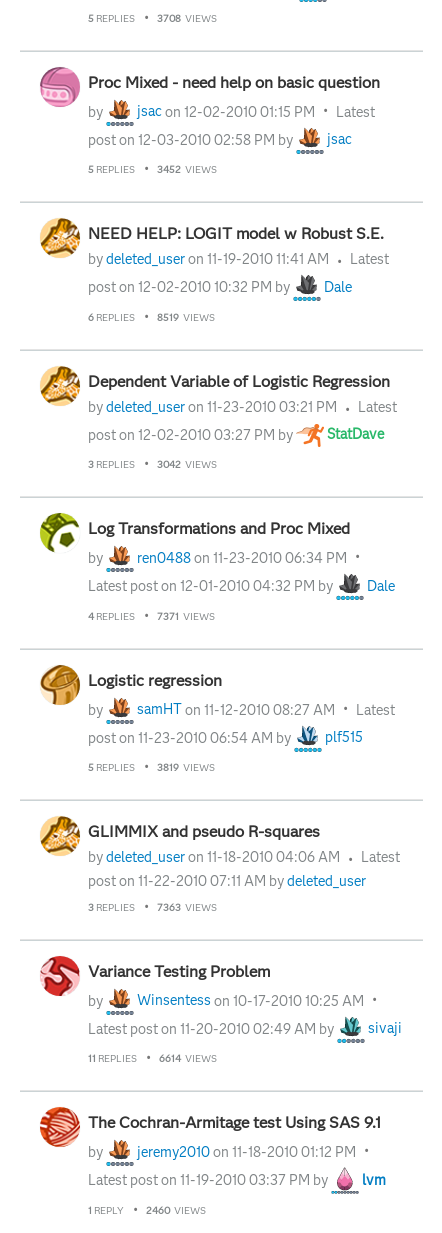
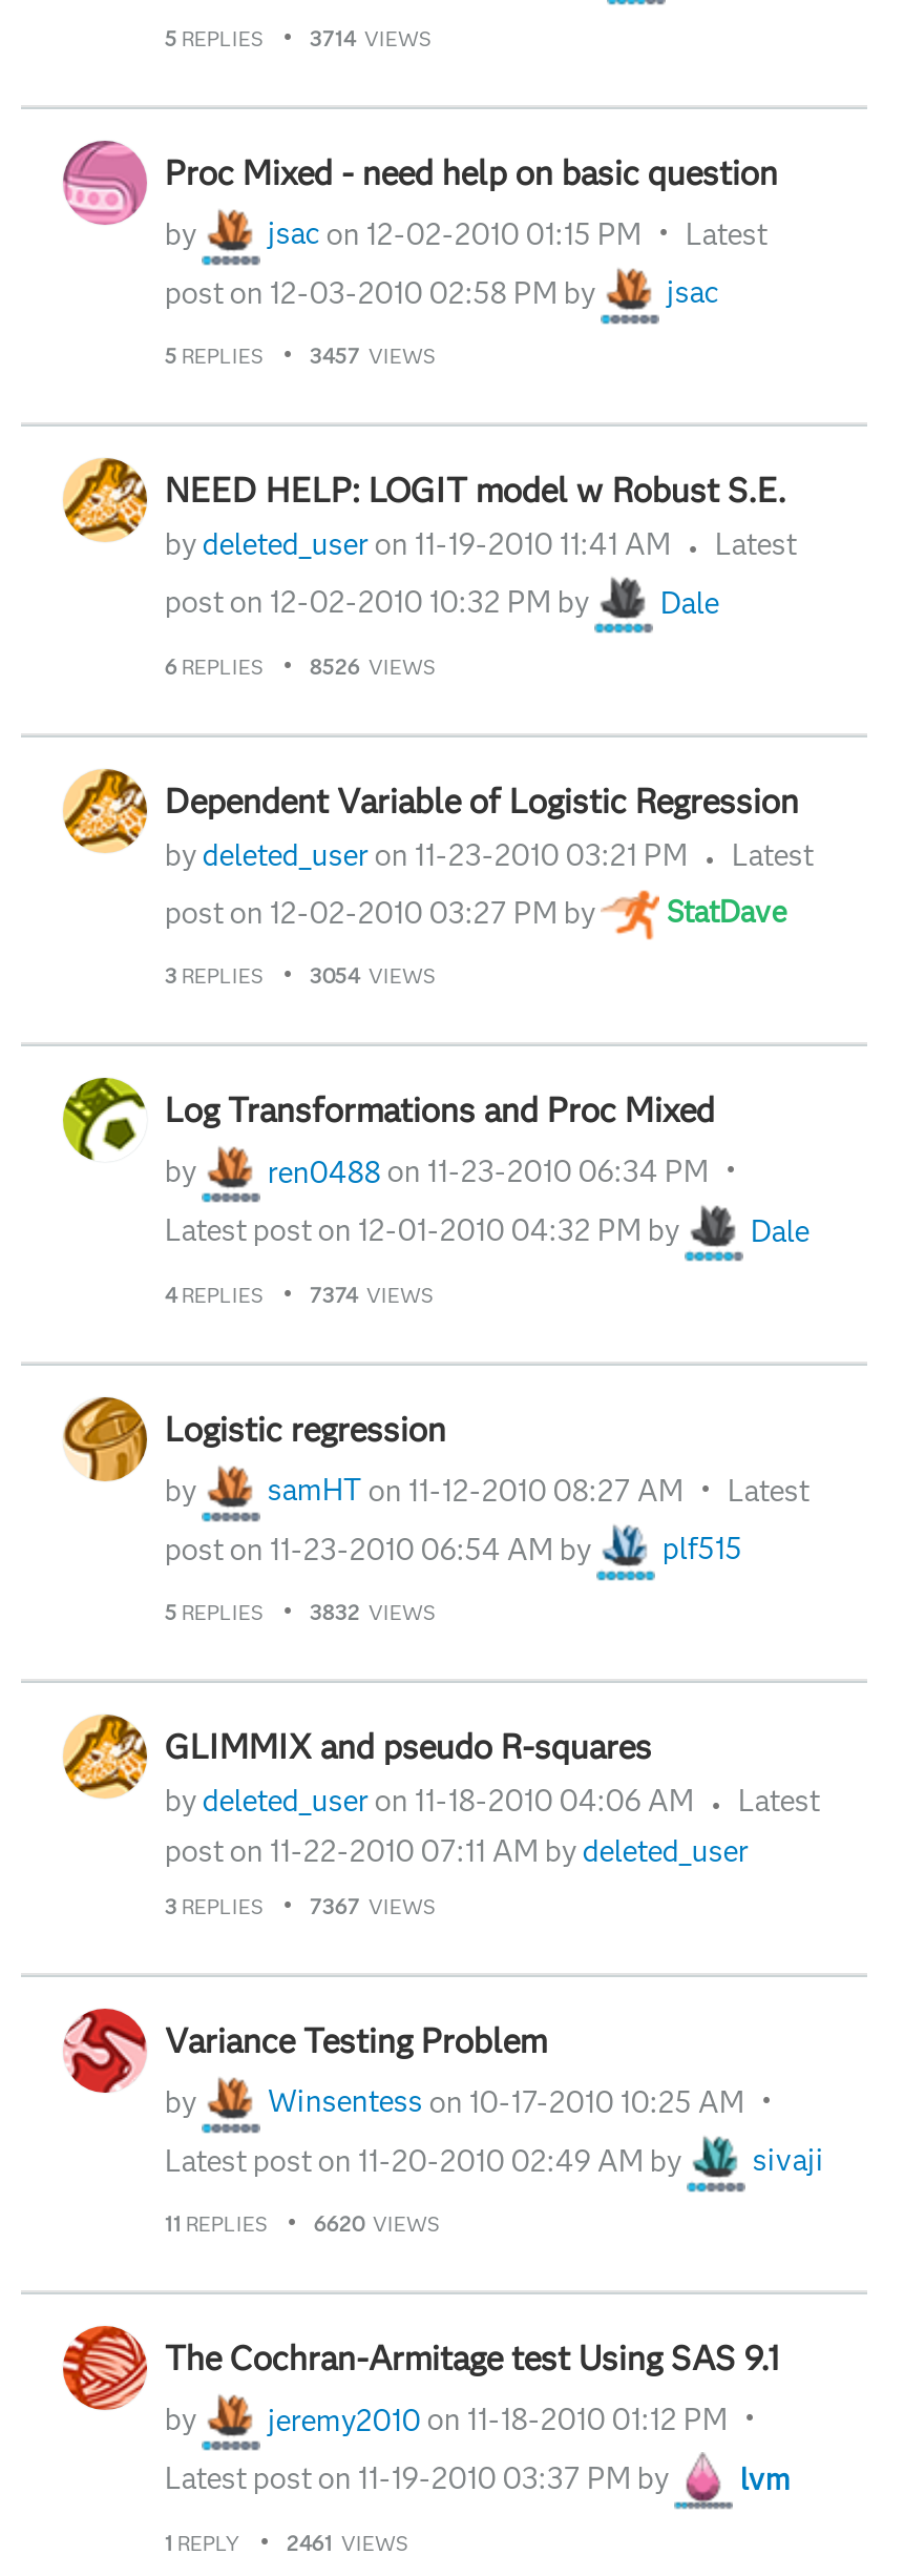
[88,11,217,24] 5 REPLIES 3708 VIEWS -> [165,24,431,51] 5 REPLIES 3714 VIEWS
[88,163,217,176] 5 REPLIES 3452 VIEWS -> [165,342,436,370] 5 REPLIES 3457 VIEWS
[88,310,215,323] 6 REPLIES 8519 VIEWS -> [165,652,436,680] 6 REPLIES 8526 VIEWS
[88,458,217,471] 3 REPLIES 3042 VIEWS -> [165,962,436,990] 3 REPLIES 3054 VIEWS
[88,609,215,622] 4 REPLIES 7371 VIEWS -> [165,1281,433,1308] 4 REPLIES 7374 VIEWS
[88,761,215,774] 5 REPLIES 3819 VIEWS -> [165,1599,436,1626] 5 REPLIES 3832 VIEWS
[88,900,217,913] 3 REPLIES 7363 VIEWS -> [165,1892,436,1919] 3 REPLIES 7367 VIEWS
[88,1052,217,1065] 11 REPLIES 6614 VIEWS -> [165,2210,440,2238] 11 REPLIES 6620 VIEWS
[88,1203,206,1216] 1 REPLY 2460 VIEWS -> [165,2529,408,2556] 1 REPLY 2461 VIEWS

